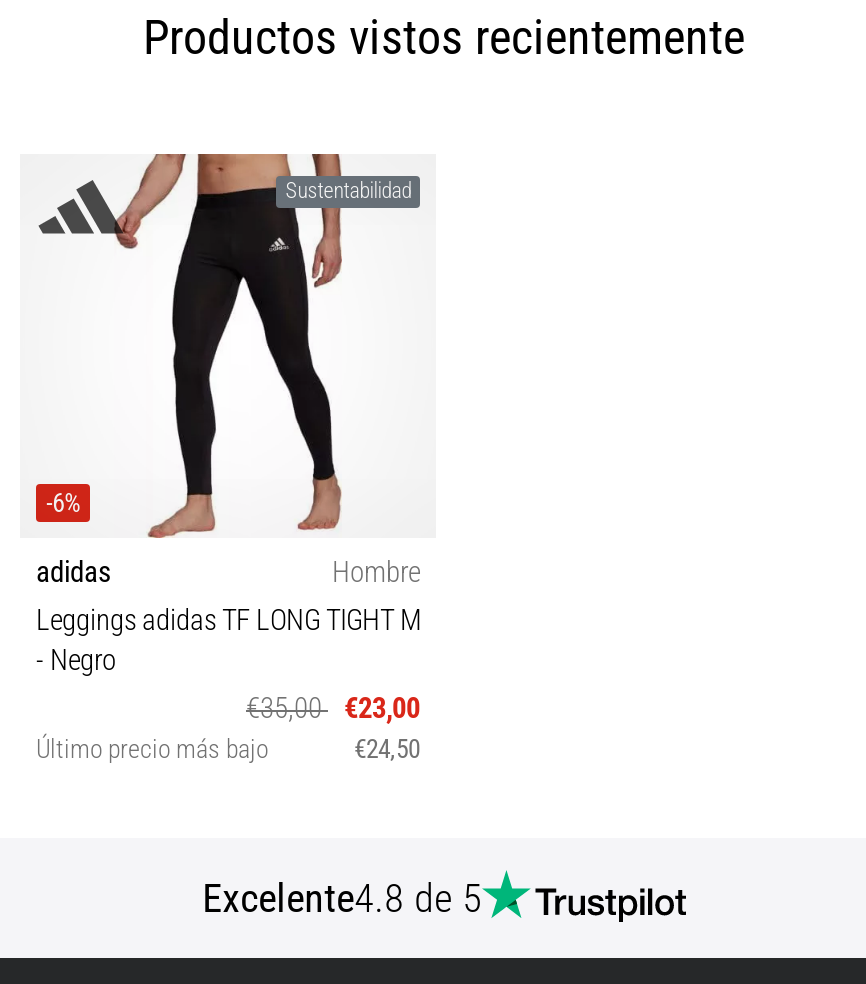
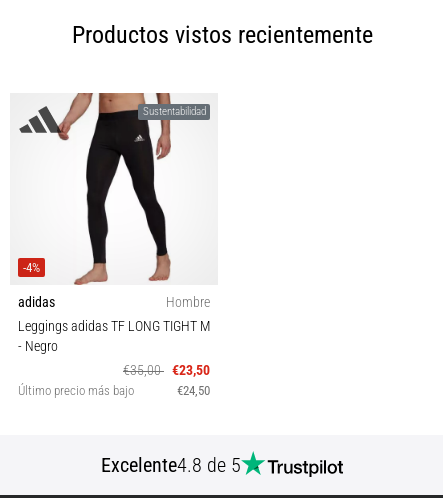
[46,487,80,517] -6% -> [23,260,40,275] -4%
[246,692,420,726] €35,00 €23,00 -> [123,362,210,379] €35,00 €23,50

